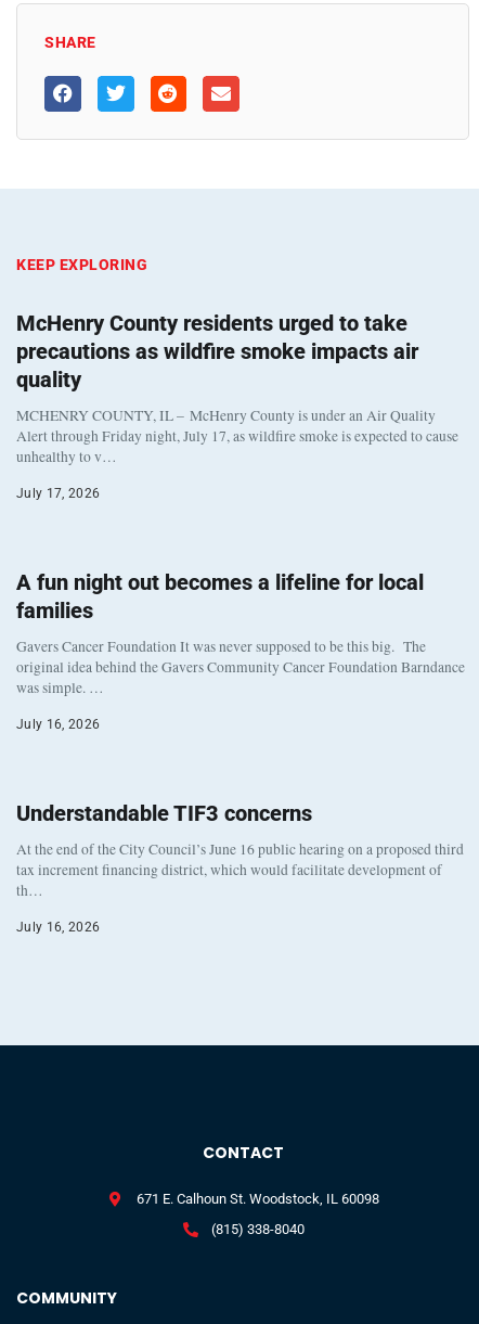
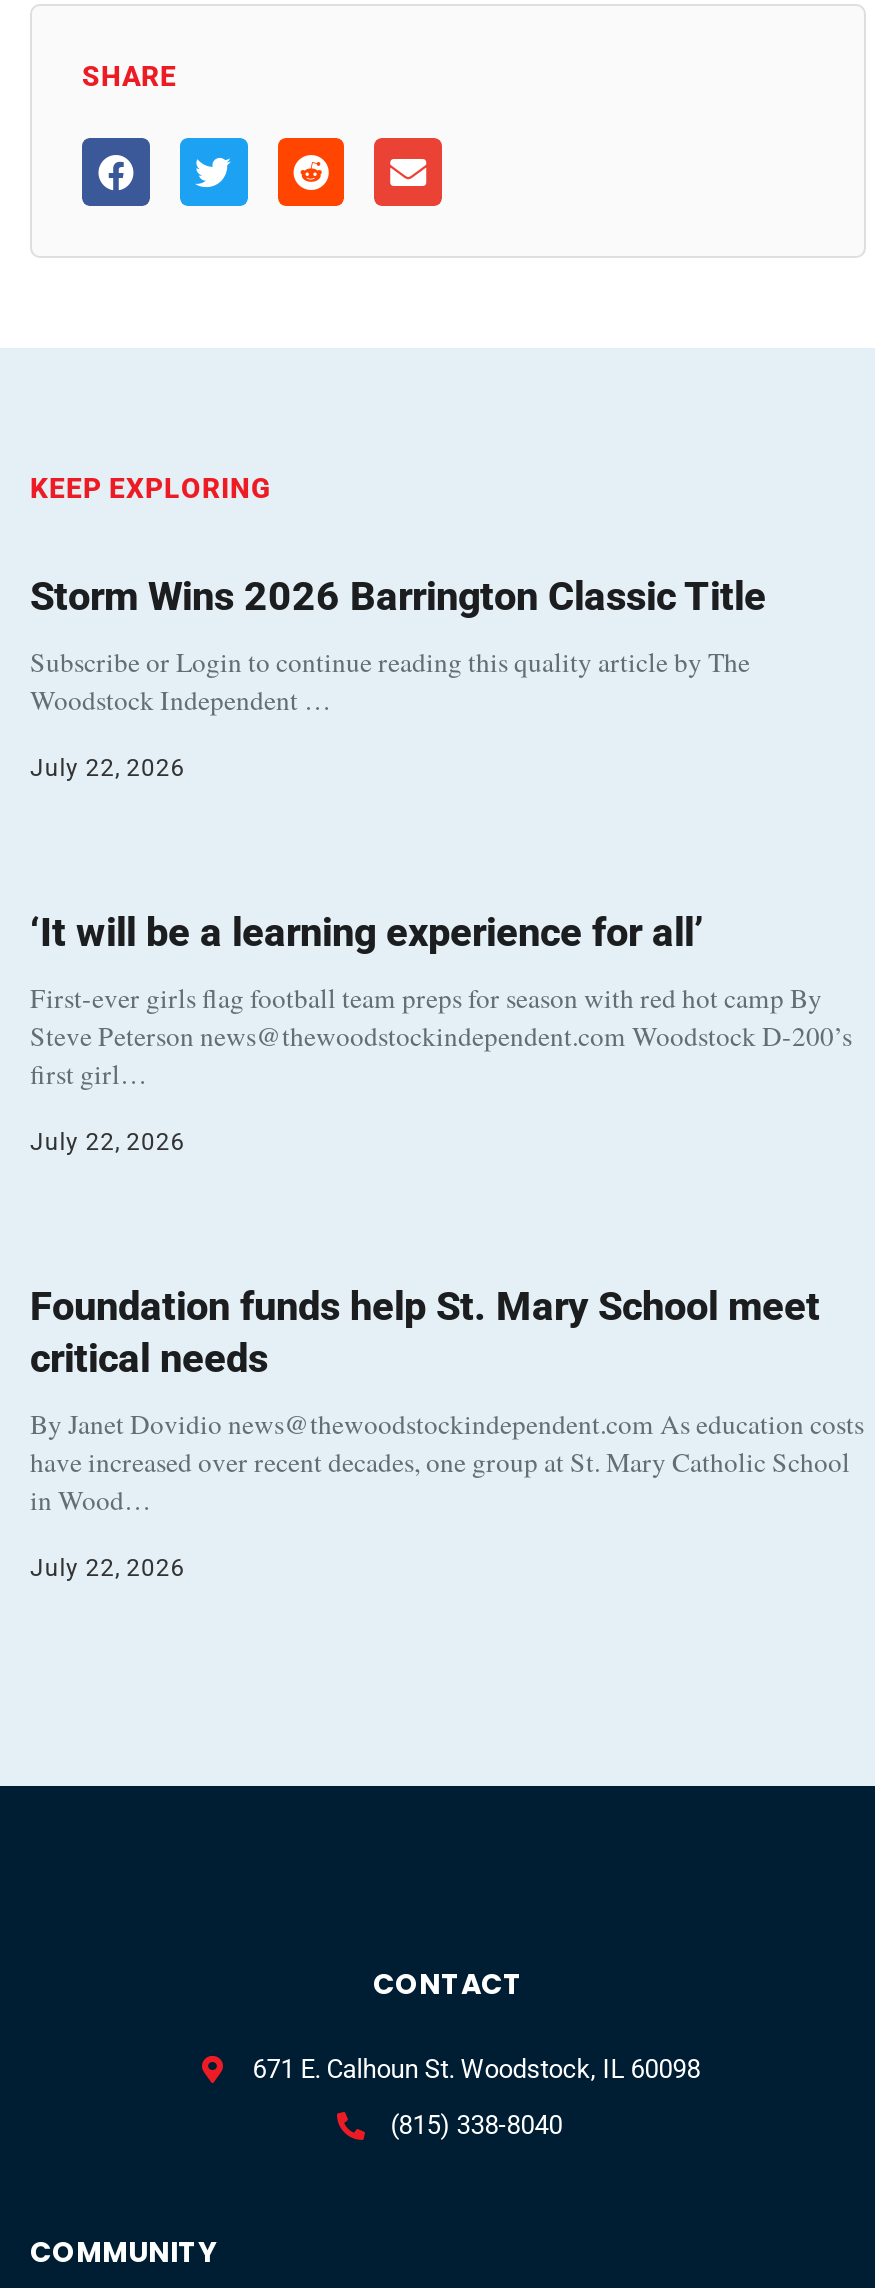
[16,310,418,393] McHenry County residents urged to take | precautions as wildfire smoke impacts air | quality -> [30,573,766,621] Storm Wins 2026 Barrington Classic Title
[16,406,458,467] MCHENRY COUNTY, IL – McHenry County is under an Air Quality | Alert through Friday night, July 17, as wildfire smoke is expected to cause | unhealthy to v… -> [30,645,750,719] Subscribe or Login to continue reading this quality article by The | Woodstock Independent …
[16,486,100,501] July 17, 2026 -> [30,755,185,783] July 22, 2026
[16,570,424,624] A fun night out becomes a lifeline for local | families -> [30,909,704,957] ‘It will be a learning experience for all’
[16,637,465,698] Gavers Cancer Foundation It was never supposed to be this big. The | original idea behind the Gavers Community Cancer Foundation Barndance | was simple. … -> [30,981,852,1093] First-ever girls flag football team preps for season with red hot camp By | Steve Peterson news@thewoodstockindependent.com Woodstock D-200’s | first girl…
[16,717,100,732] July 16, 2026 -> [30,1129,185,1157] July 22, 2026
[16,801,312,827] Understandable TIF3 concerns -> [30,1283,820,1383] Foundation funds help St. Mary School meet | critical needs
[16,840,464,900] At the end of the City Council’s June 16 public hearing on a proposed third | tax increment financing district, which would facilitate development of | th… -> [30,1407,864,1519] By Janet Dovidio news@thewoodstockindependent.com As education costs | have increased over recent decades, one group at St. Mary Catholic School | in Wood…
[16,920,100,935] July 16, 2026 -> [30,1555,185,1583] July 22, 2026

